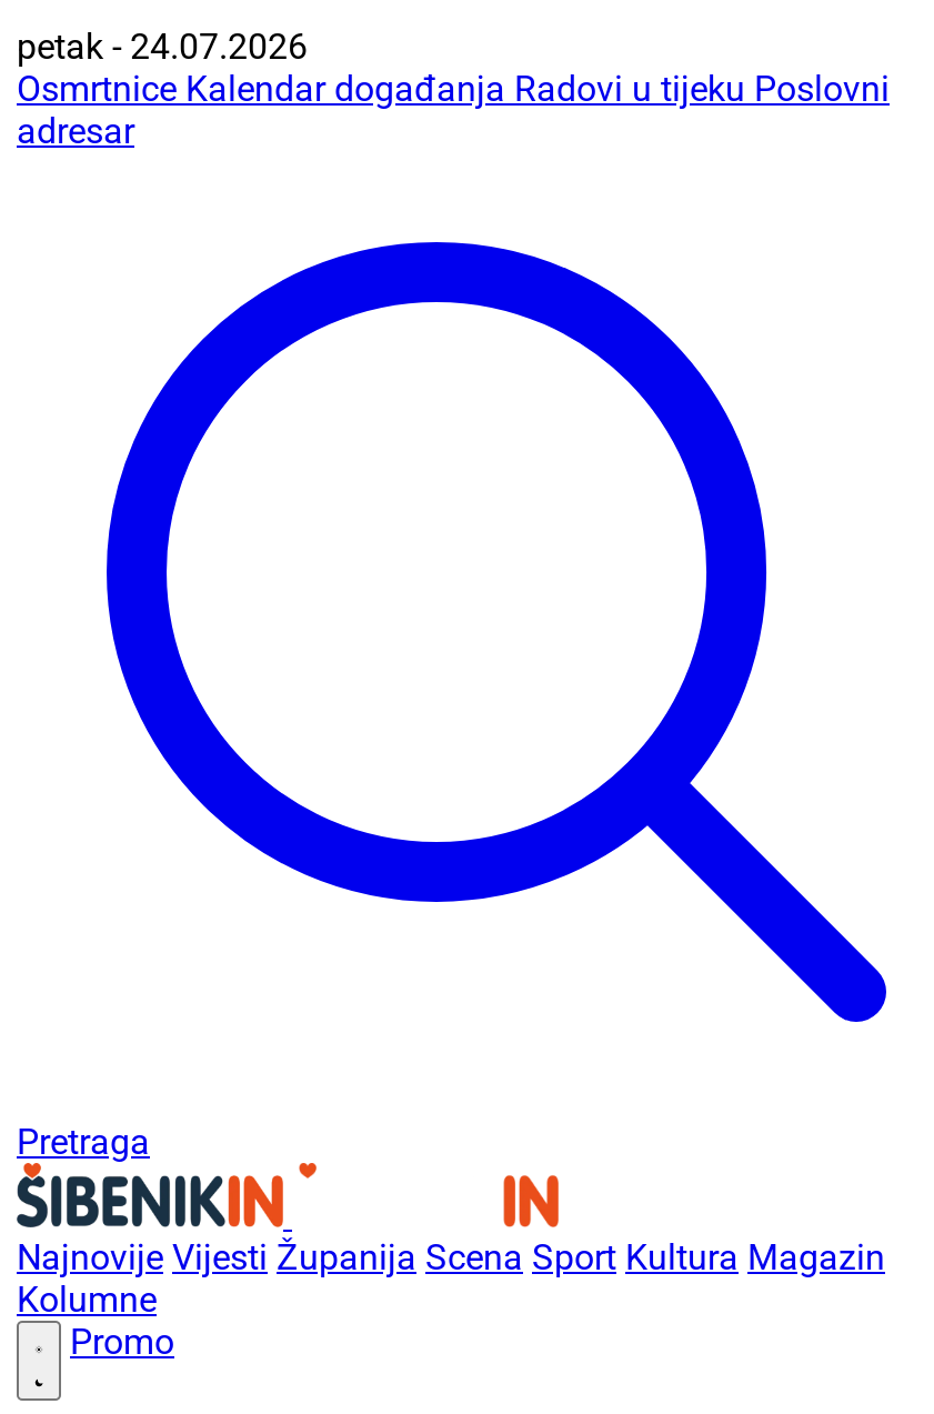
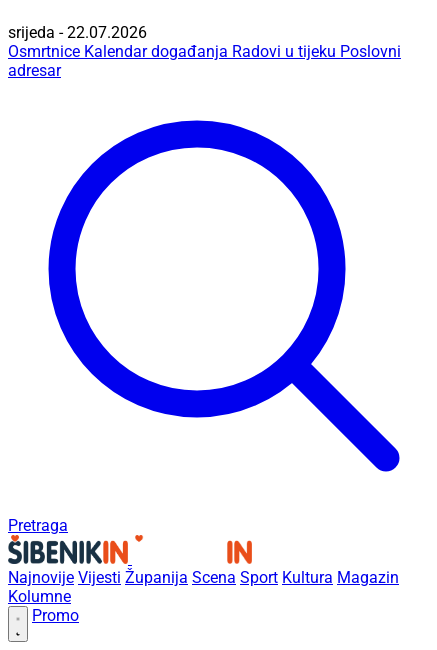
[17,26,308,68] petak - 24.07.2026 -> [8,23,147,42] srijeda - 22.07.2026

